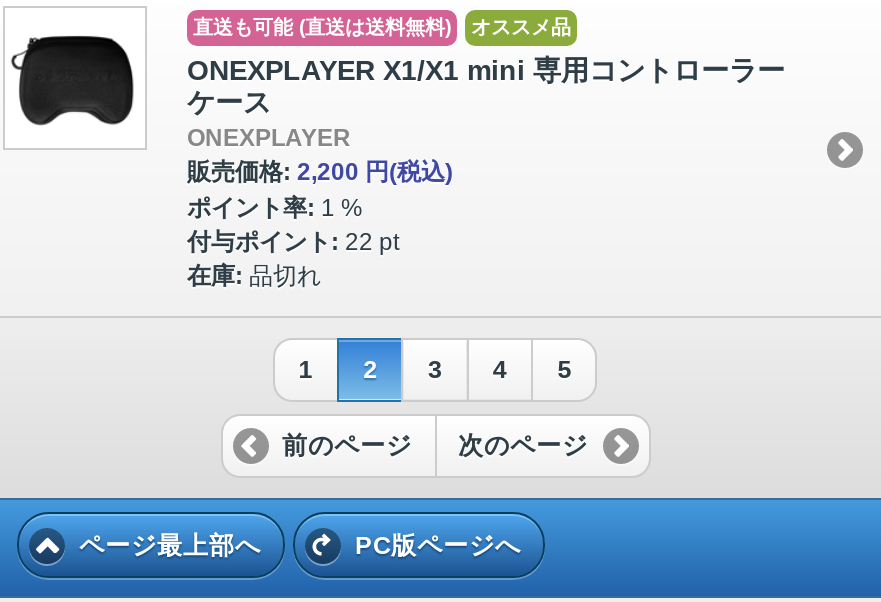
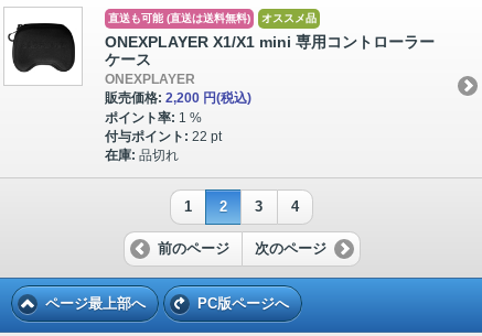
[557,357,571,385] 5 -> none

